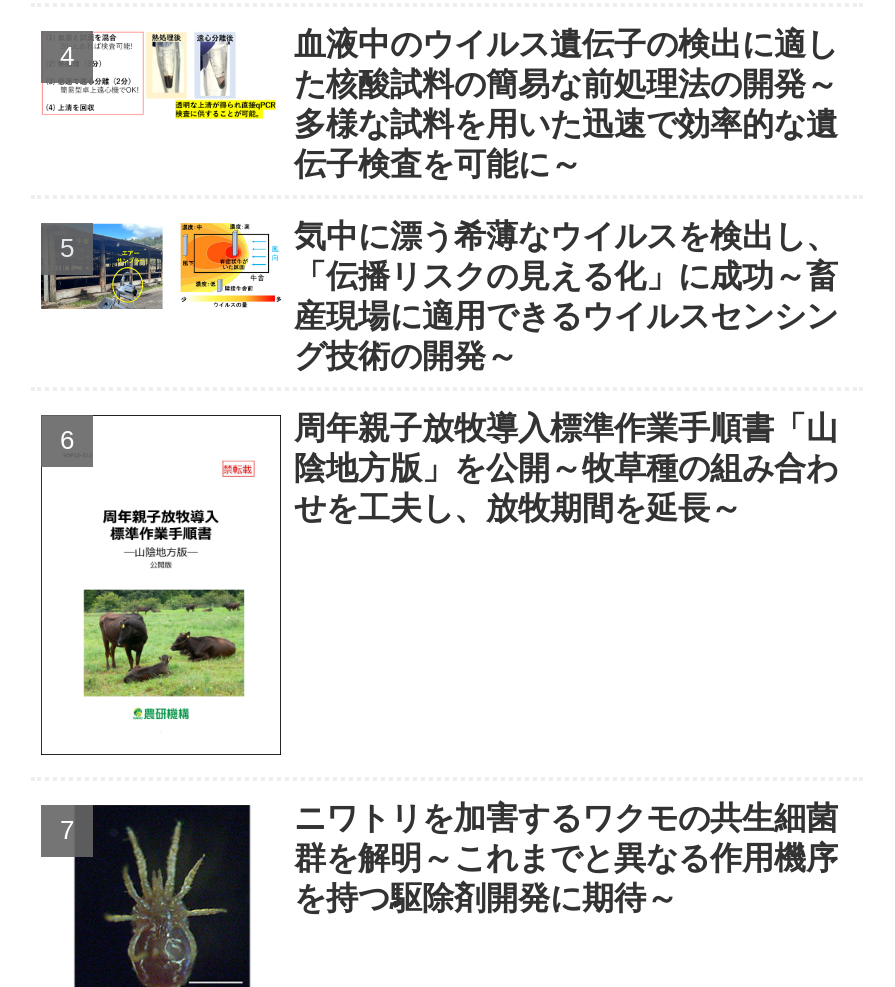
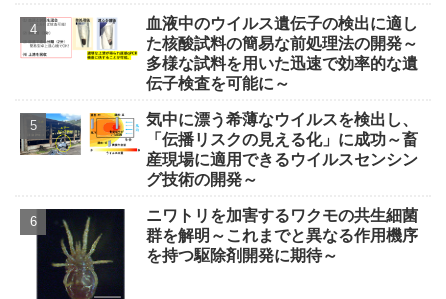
[41,412,838,757] [image] | 周年親子放牧導入標準作業手順書「山 | 陰地方版」を公開～牧草種の組み合わ | せを工夫し、放牧期間を延長～ -> none

